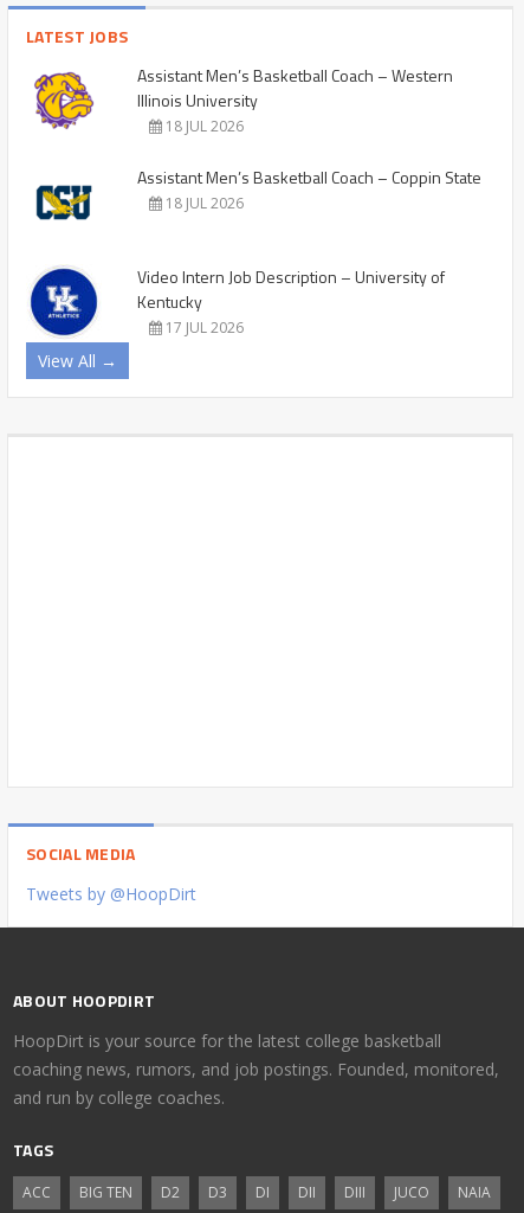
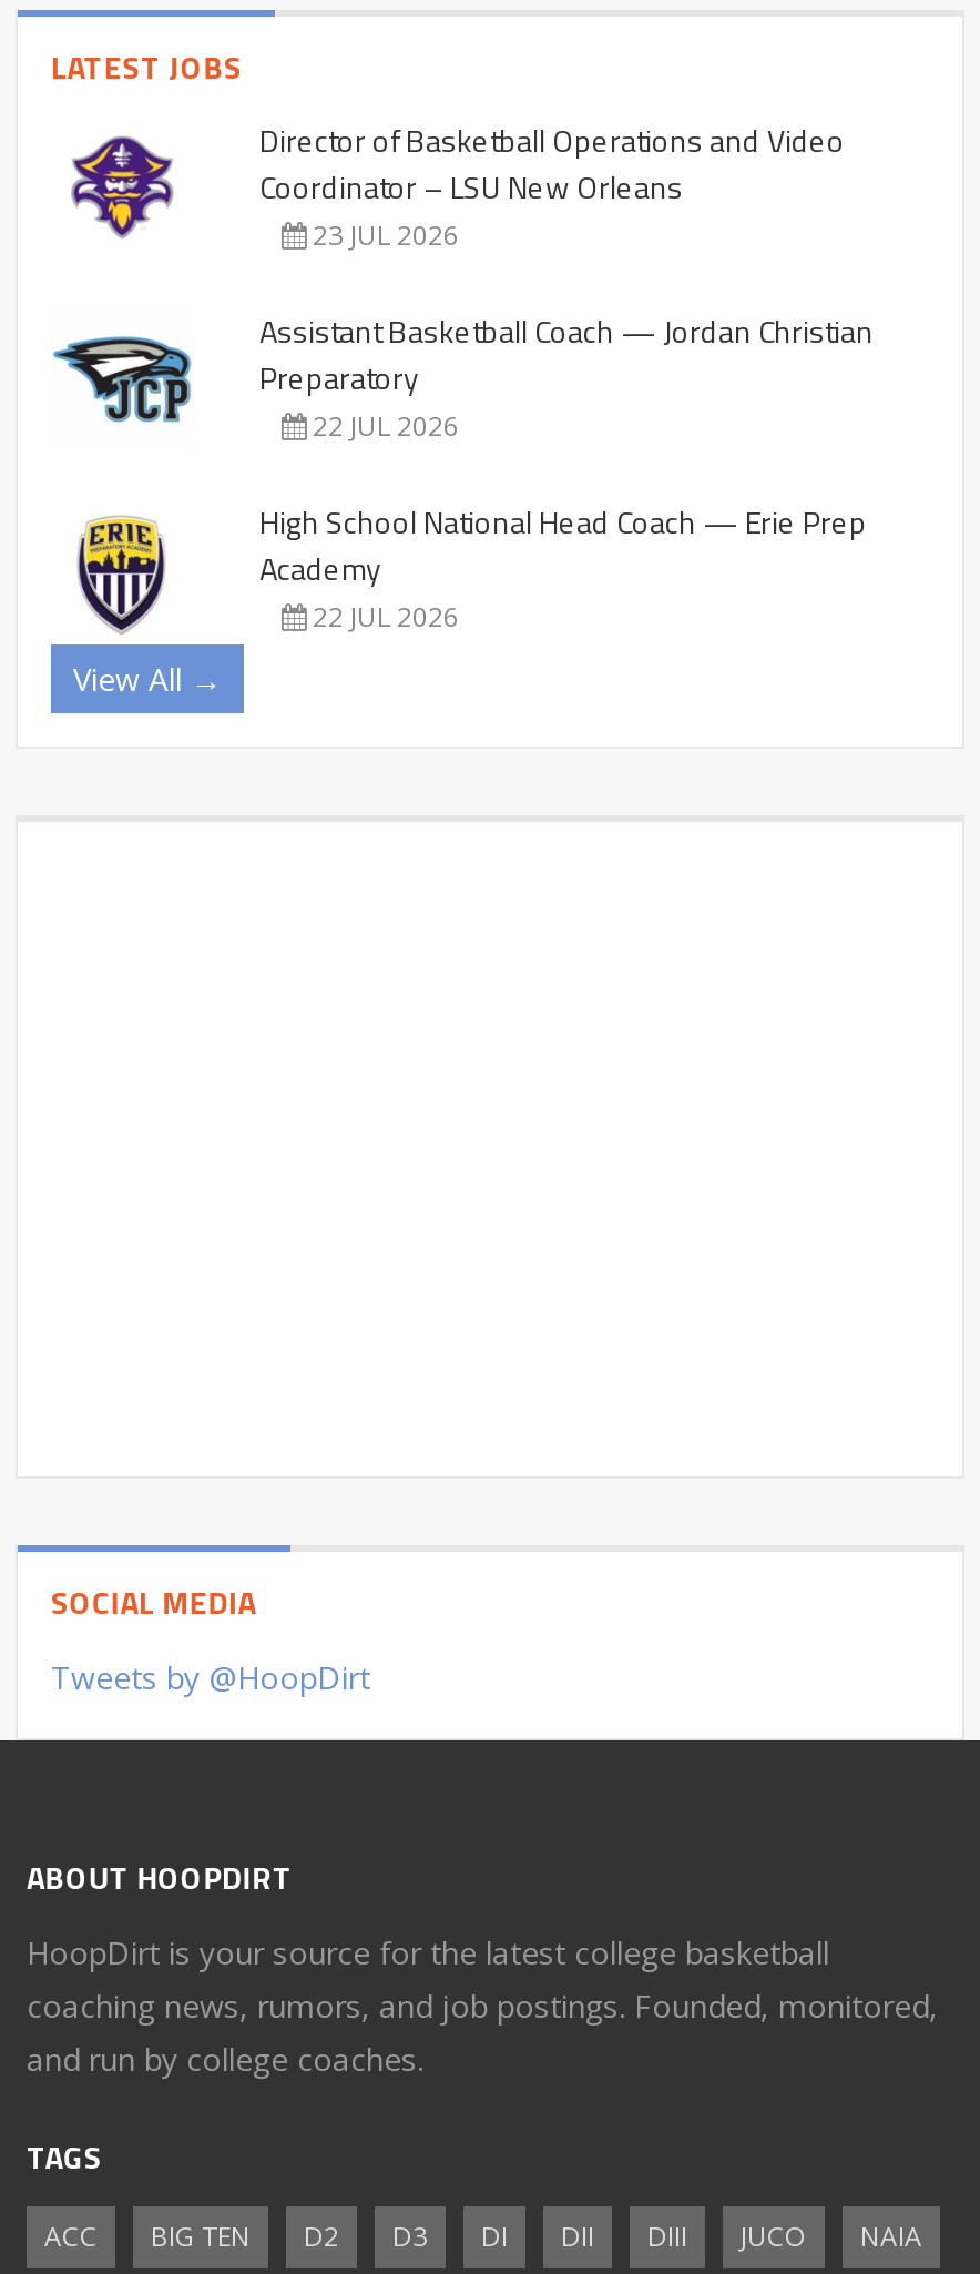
[33,63,453,136] [image] | Assistant Men’s Basketball Coach – Western | Illinois University | 18 JUL 2026 -> [69,116,845,254] [image] | Director of Basketball Operations and Video | Coordinator – LSU New Orleans | 23 JUL 2026
[28,165,481,224] [image] | Assistant Men’s Basketball Coach – Coppin State | 18 JUL 2026 -> [51,307,874,445] [image] | Assistant Basketball Coach — Jordan Christian | Preparatory | 22 JUL 2026
[30,264,445,337] [image] | Video Intern Job Description – University of | Kentucky | 17 JUL 2026 -> [60,498,867,635] [image] | High School National Head Coach — Erie Prep | Academy | 22 JUL 2026

